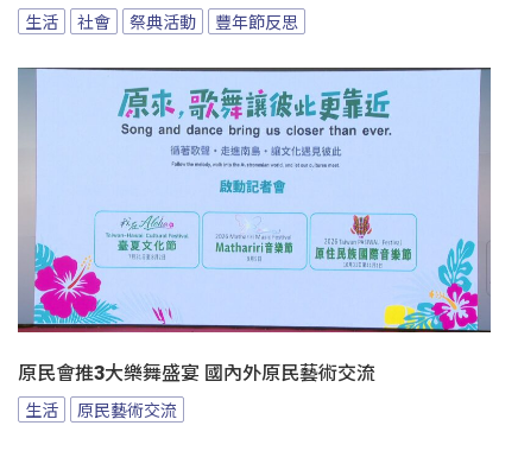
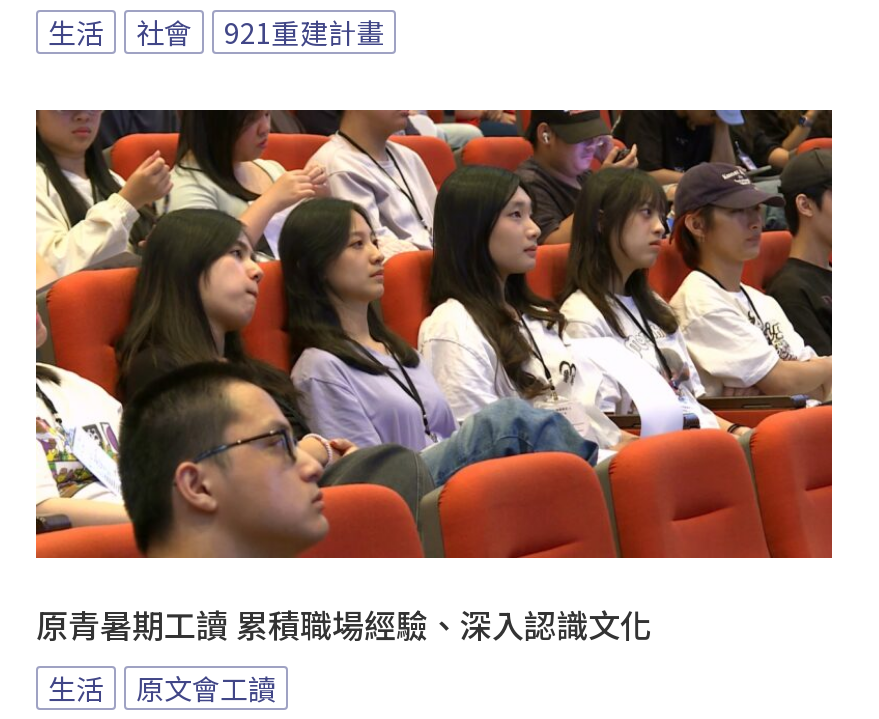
[129,9,298,33] 祭典活動 | 豐年節反思 -> [224,12,384,52] 921重建計畫
[17,66,492,385] [image] | 原民會推3大樂舞盛宴 國內外原民藝術交流 -> [34,107,834,646] [image] | 原青暑期工讀 累積職場經驗、深入認識文化
[77,398,177,422] 原民藝術交流 -> [136,668,276,708] 原文會工讀

